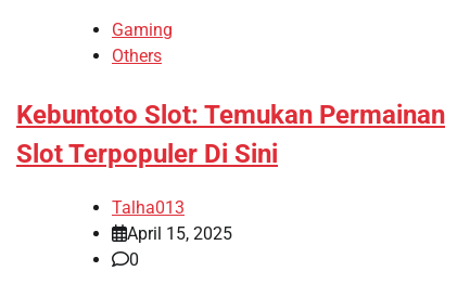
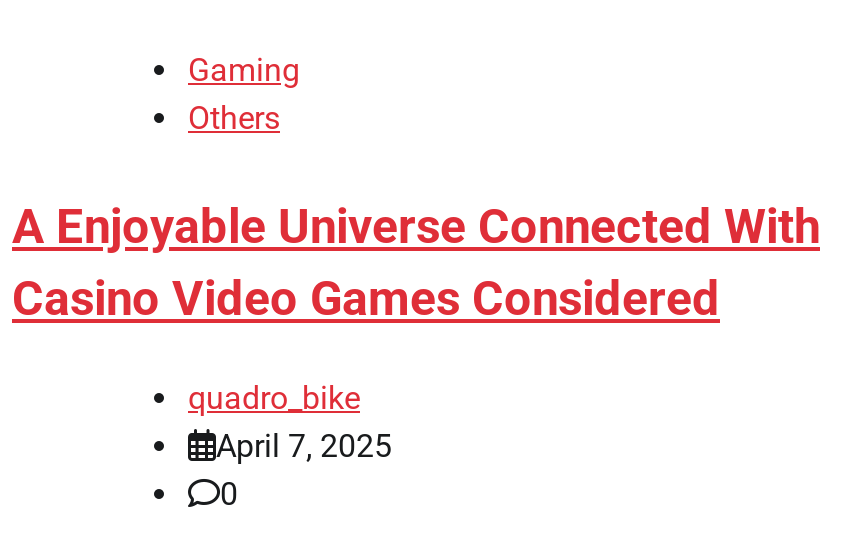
[16,99,445,169] Kebuntoto Slot: Temukan Permainan | Slot Terpopuler Di Sini -> [12,198,820,326] A Enjoyable Universe Connected With | Casino Video Games Considered
[112,197,232,243] Talha013 | April 15, 2025 -> [188,378,392,464] quadro_bike | April 7, 2025

